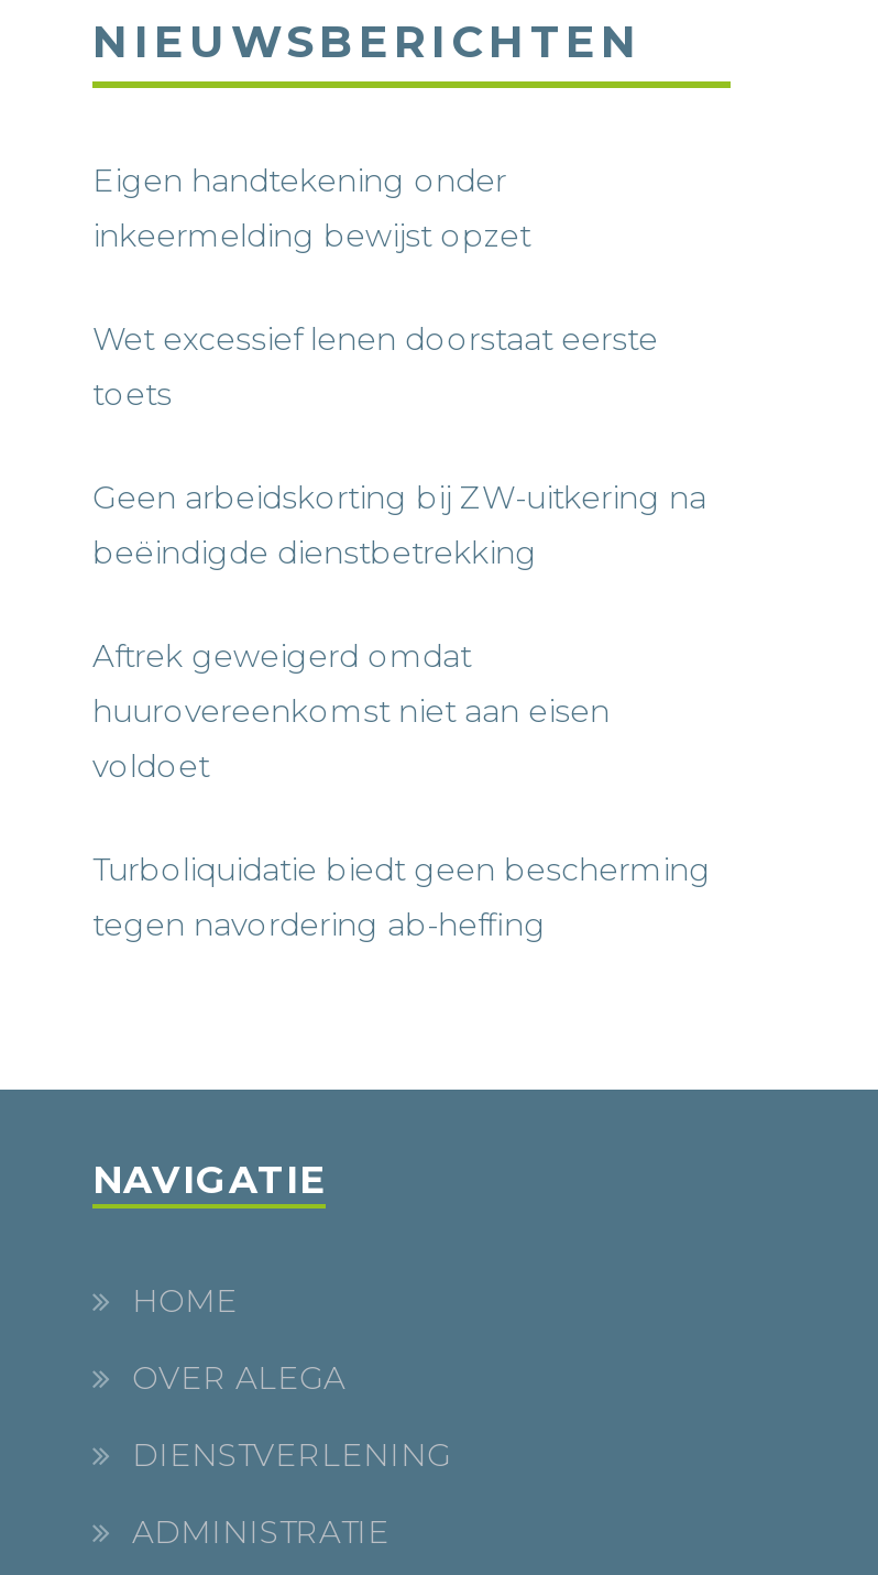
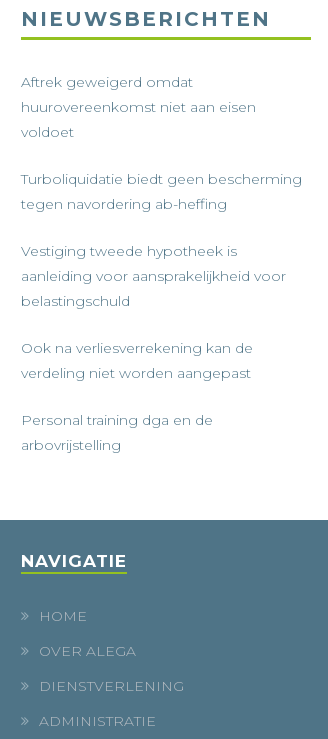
[92,161,706,573] Eigen handtekening onder | inkeermelding bewijst opzet | Wet excessief lenen doorstaat eerste | toets | Geen arbeidskorting bij ZW-uitkering na | beëindigde dienstbetrekking -> none
moved [92,636,711,945] -> [21,73,302,213]: Aftrek geweigerd omdat | huurovereenkomst niet aan eisen | voldoet | Turboliquidatie biedt geen bescherming | tegen navordering ab-heffing
none -> [21,242,286,454] Vestiging tweede hypotheek is | aanleiding voor aansprakelijkheid voor | belastingschuld | Ook na verliesverrekening kan de | verdeling niet worden aangepast | Personal training dga en de | arbovrijstelling

